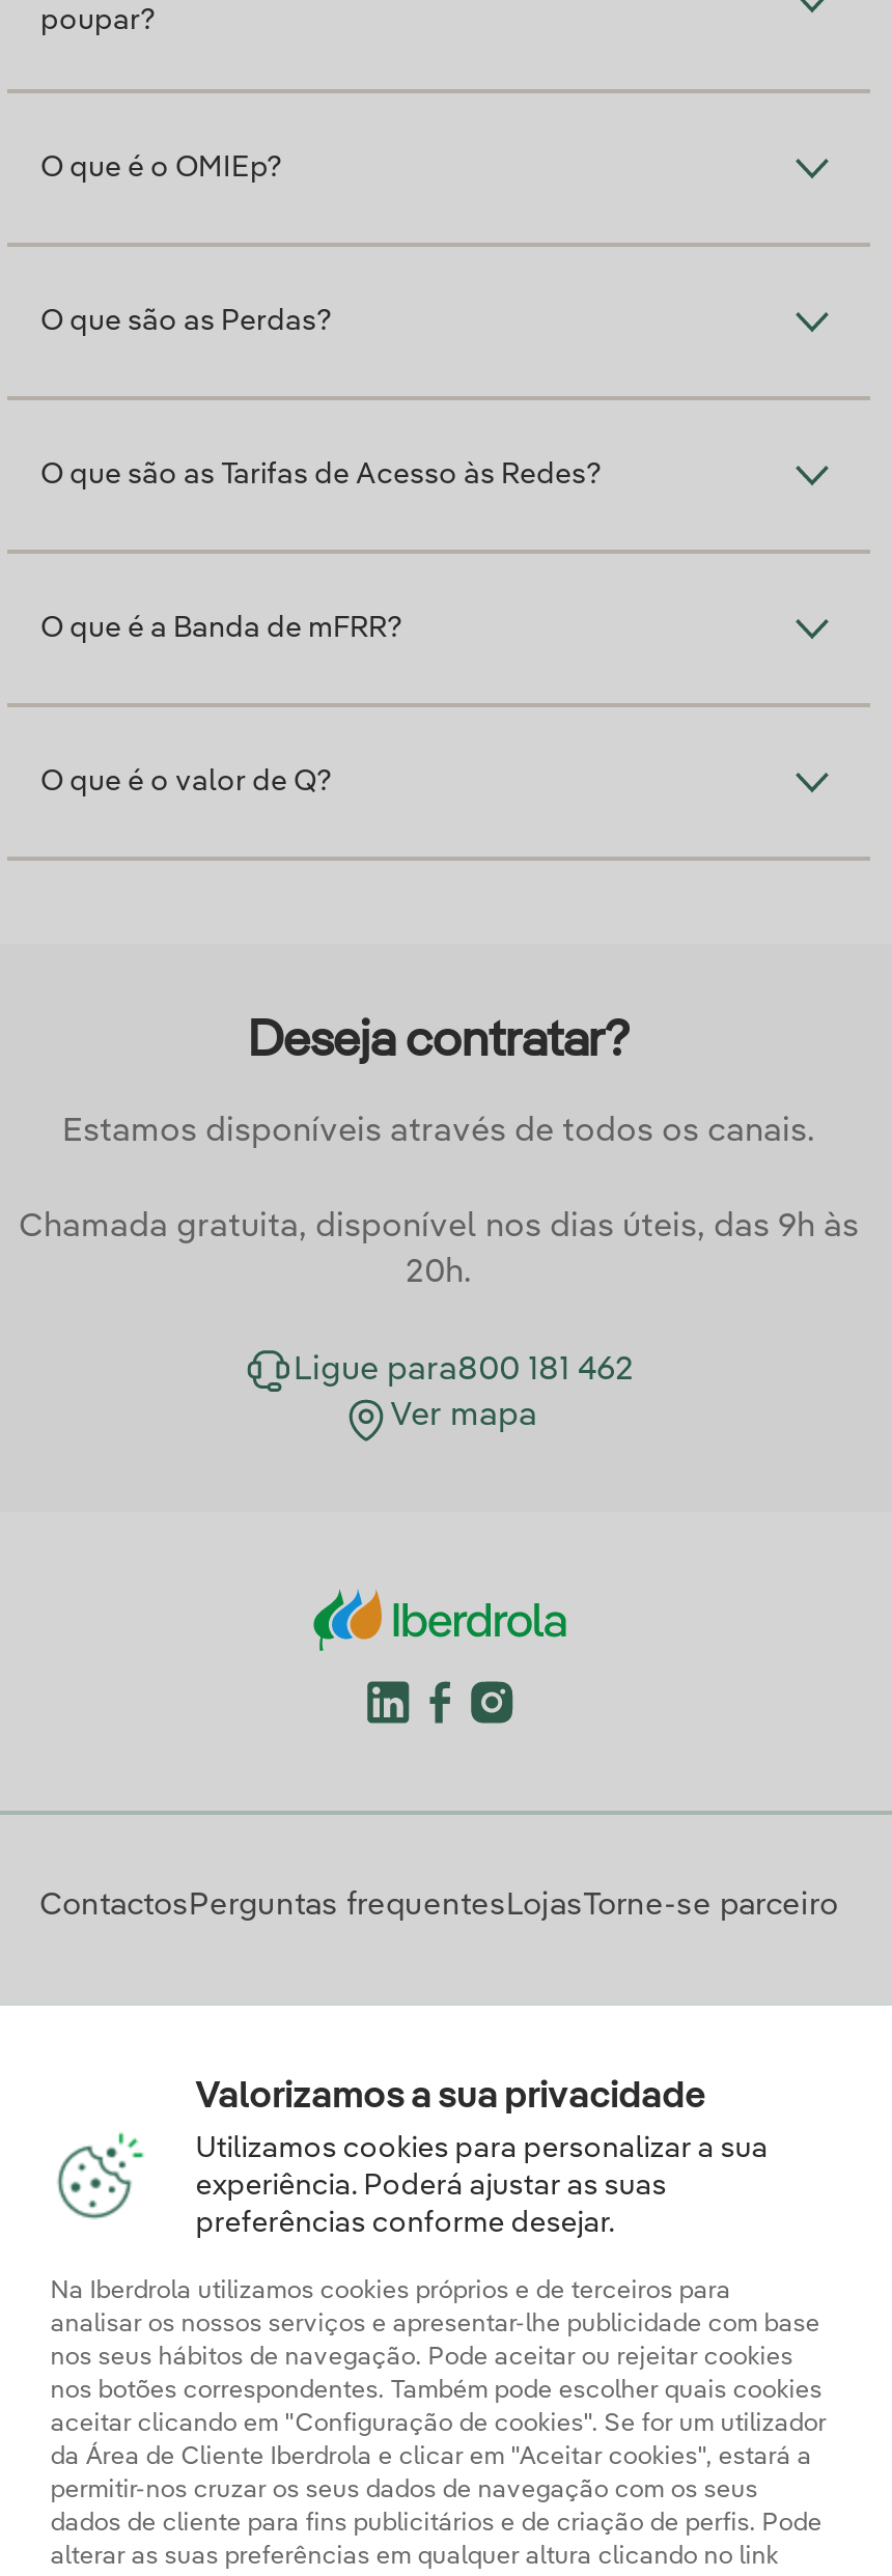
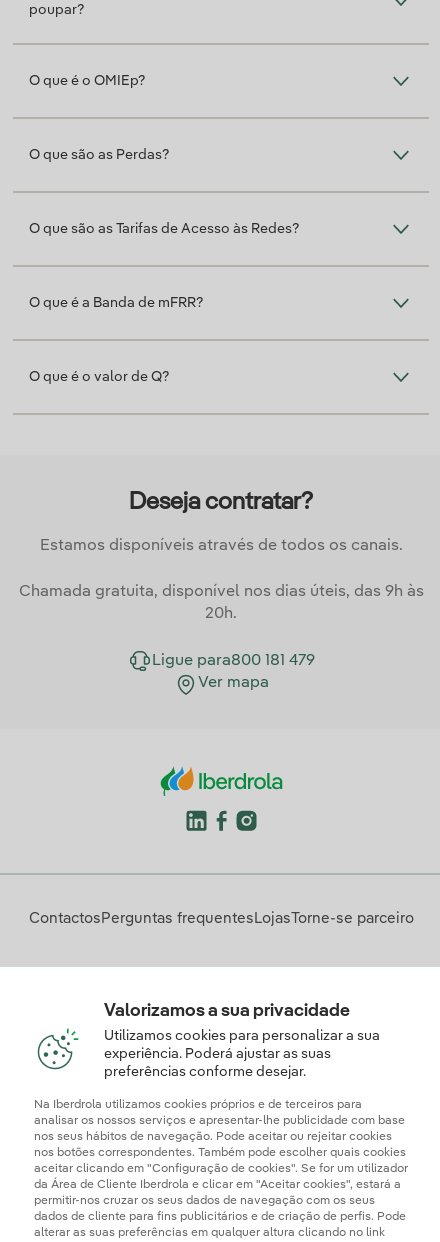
[294,1354,634,1387] Ligue para800 181 462 -> [151,653,314,669] Ligue para800 181 479

